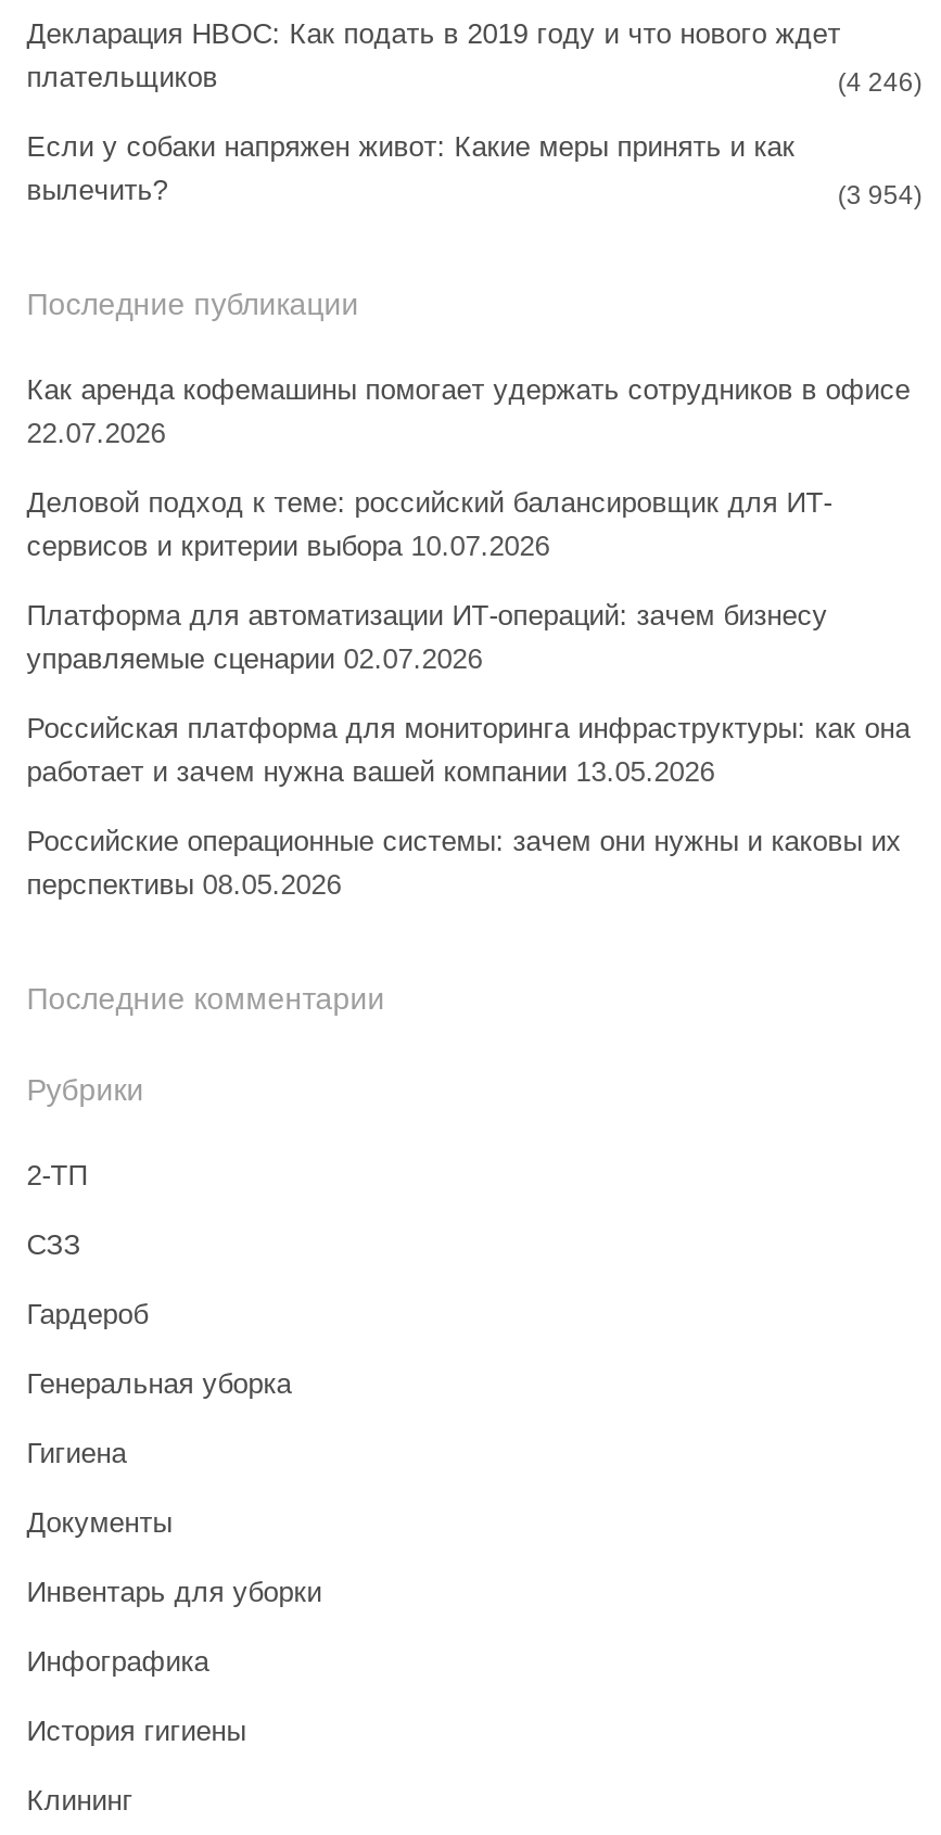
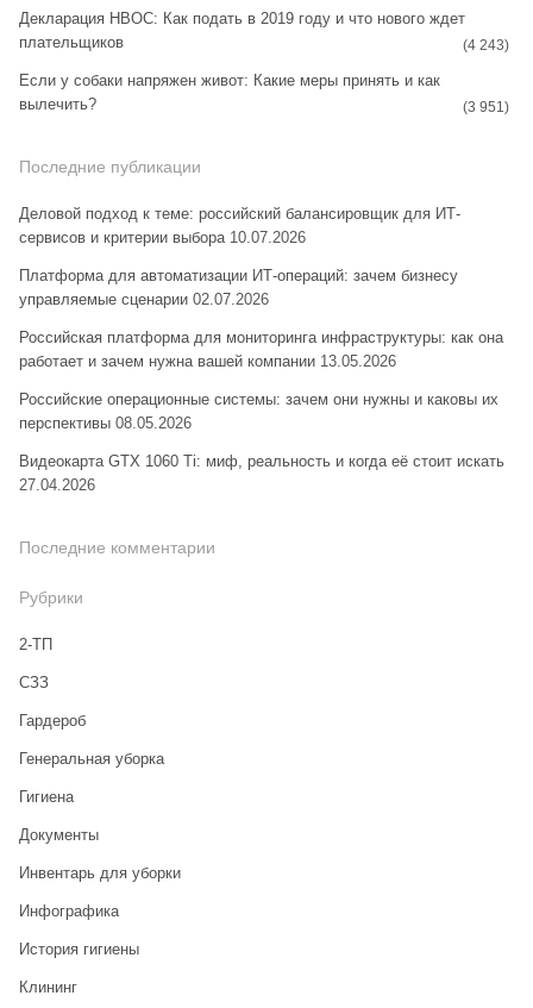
[837,67,922,98] (4 246) -> [463,37,510,54] (4 243)
[837,180,922,211] (3 954) -> [463,99,510,115] (3 951)
[26,373,910,449] Как аренда кофемашины помогает удержать сотрудников в офисе | 22.07.2026 -> none
moved [26,486,910,901] -> [19,205,503,432]: Деловой подход к теме: российский балансировщик для ИТ- | сервисов и критерии выбора 10.07.2026 | Платформа для автоматизации ИТ-операций: зачем бизнесу | управляемые сценарии 02.07.2026 | Российская платформа для мониторинга инфраструктуры: как она | работает и зачем нужна вашей компании 13.05.2026 | Российские операционные системы: зачем они нужны и каковы их | перспективы 08.05.2026
none -> [19,452,504,494] Видеокарта GTX 1060 Ti: миф, реальность и когда её стоит искать | 27.04.2026

